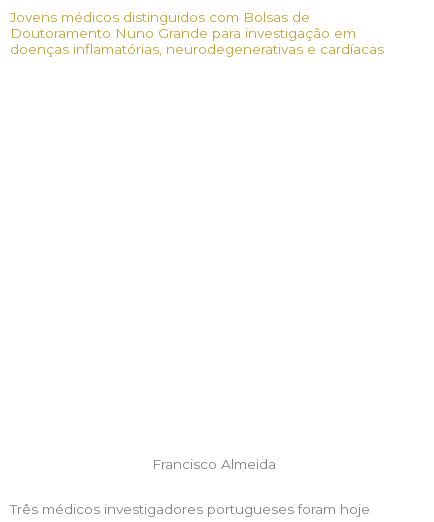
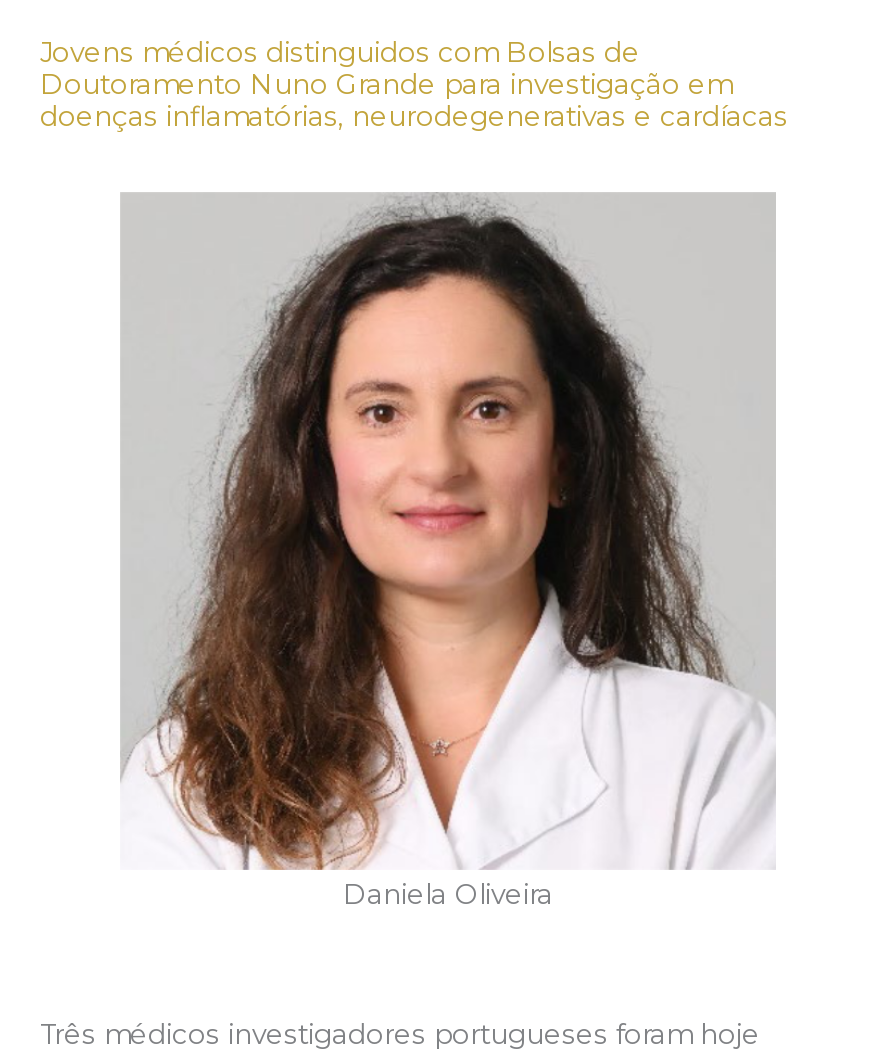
none -> [120,192,776,872] [image]
[152,456,276,472] Francisco Almeida -> [343,878,553,910] Daniela Oliveira

